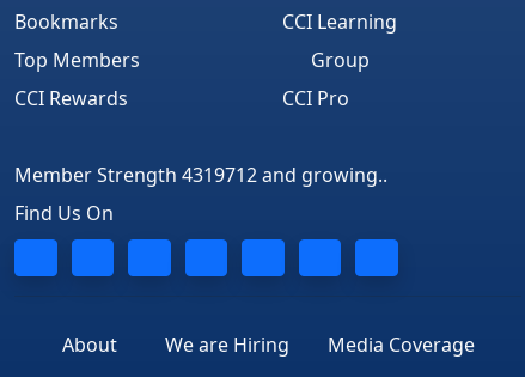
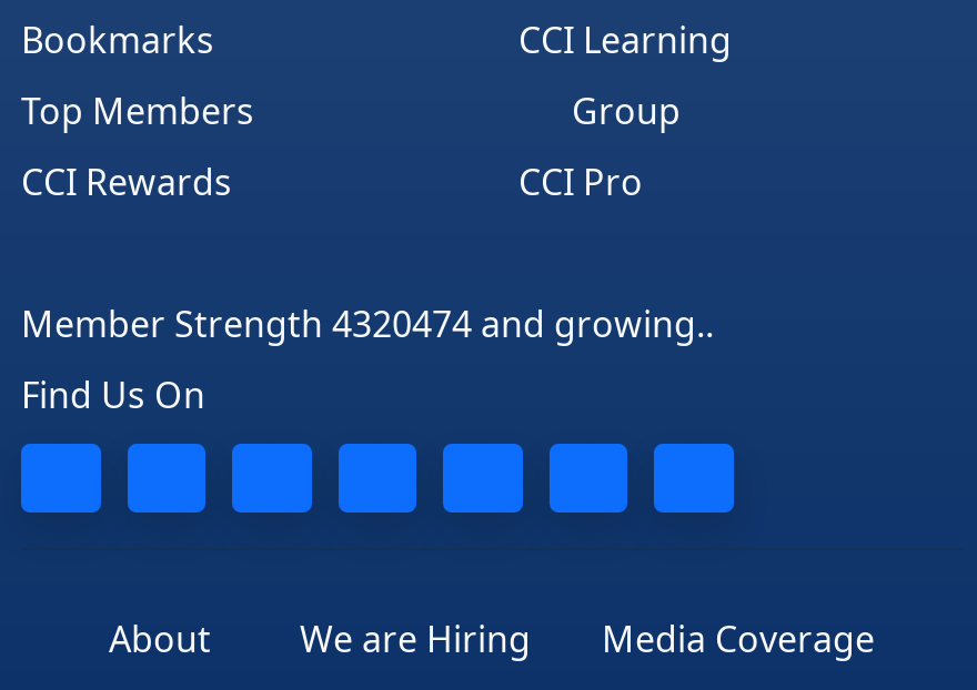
[14,161,387,188] Member Strength 4319712 and growing.. -> [21,299,714,348] Member Strength 4320474 and growing..

